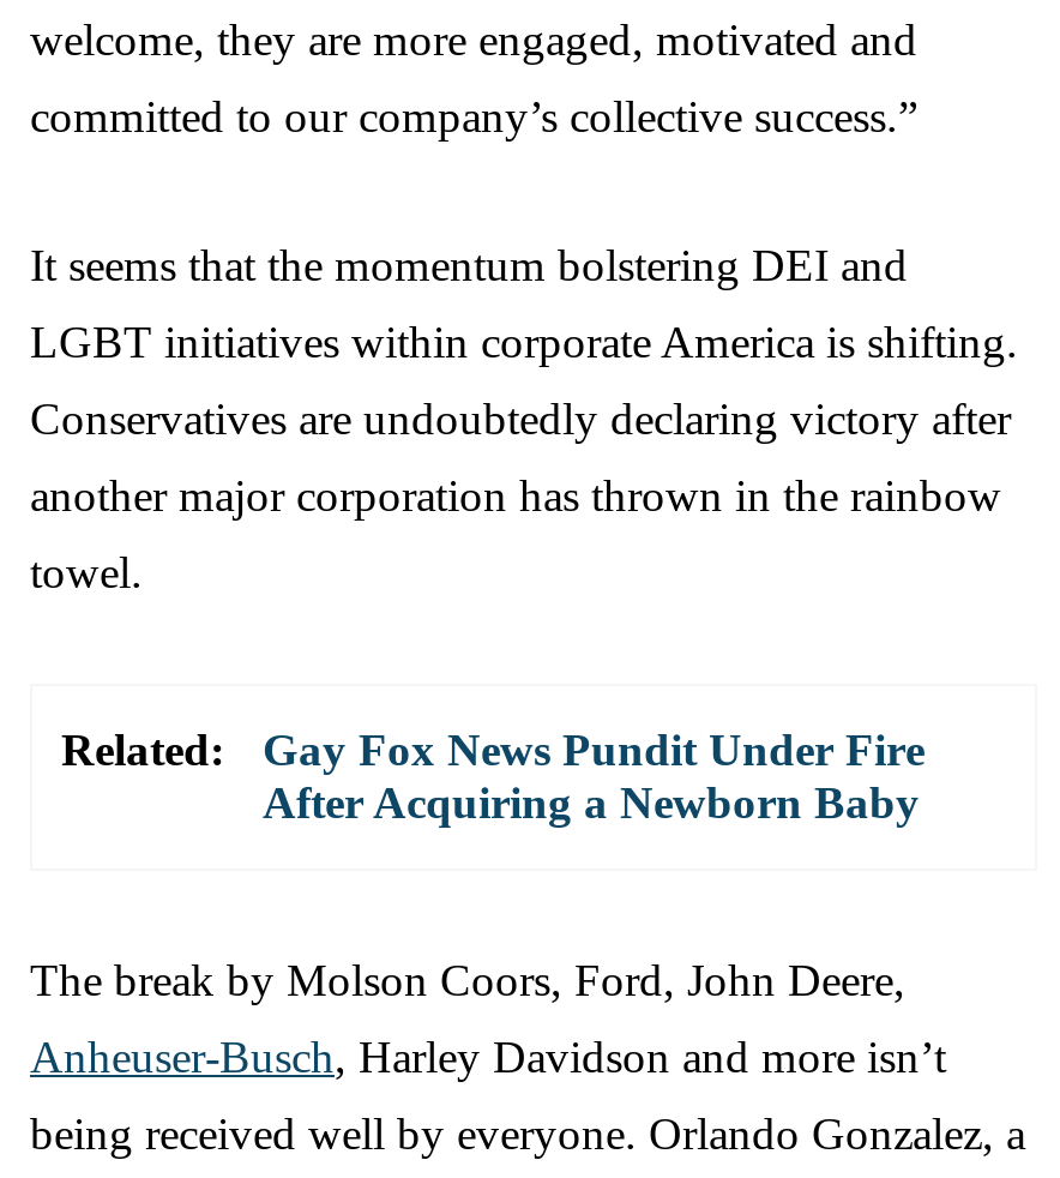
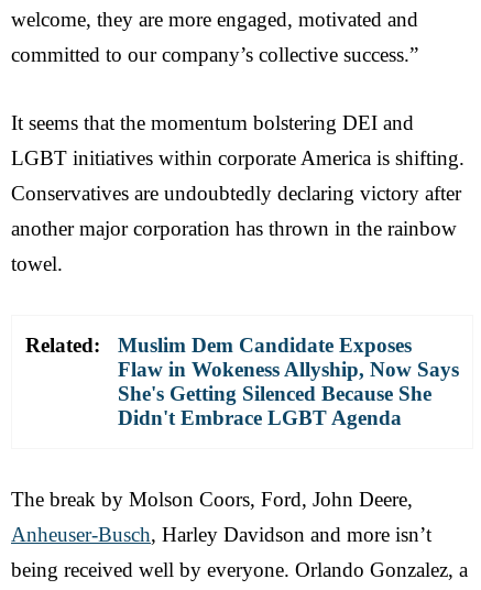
[263,724,925,827] Gay Fox News Pundit Under Fire | After Acquiring a Newborn Baby -> [118,333,459,429] Muslim Dem Candidate Exposes | Flaw in Wokeness Allyship, Now Says | She's Getting Silenced Because She | Didn't Embrace LGBT Agenda

